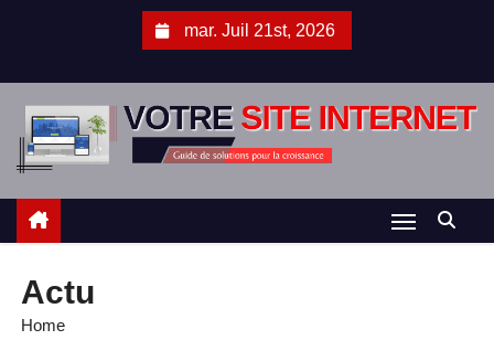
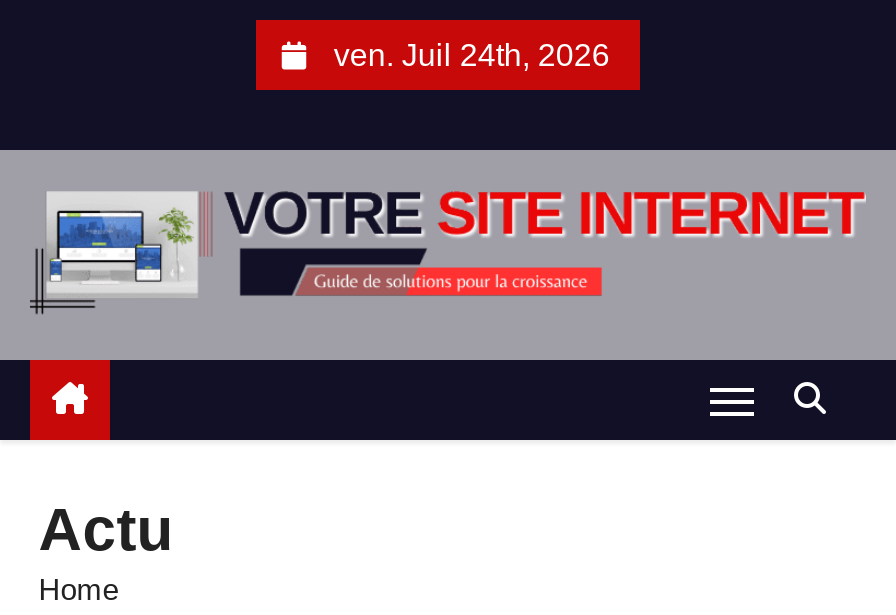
[180,21,336,40] mar. Juil 21st, 2026 -> [326,38,610,72] ven. Juil 24th, 2026

